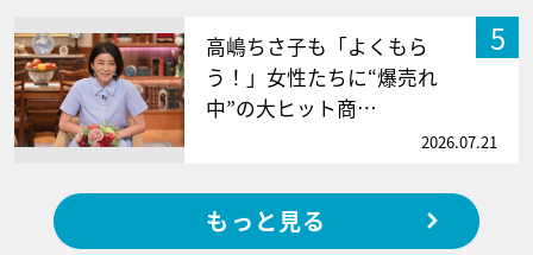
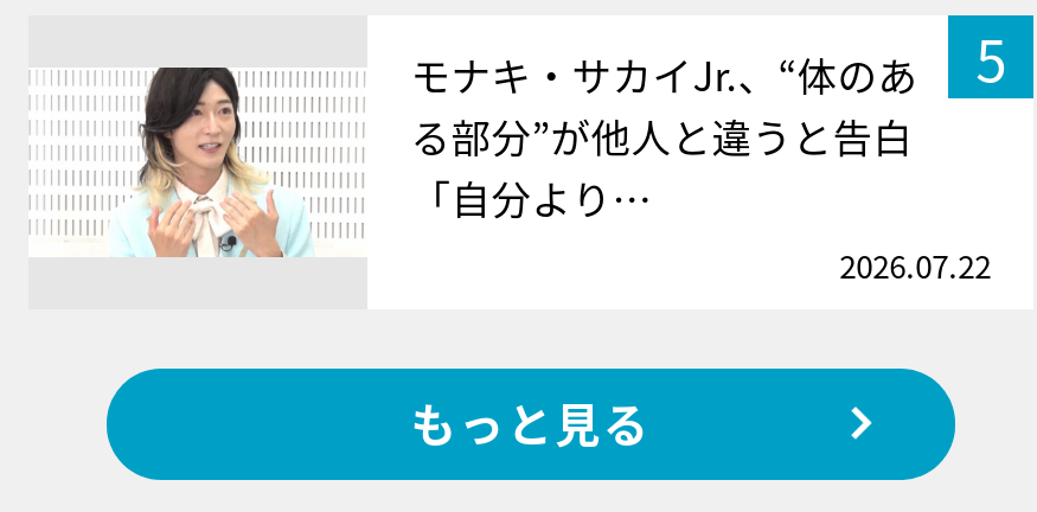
[13,32,497,153] [image] | 高嶋ちさ子も「よくもら | う！」女性たちに“爆売れ | 中”の大ヒット商… | 2026.07.21 -> [28,47,991,287] [image] | モナキ・サカイJr.、“体のあ | る部分”が他人と違うと告白 | 「自分より… | 2026.07.22

